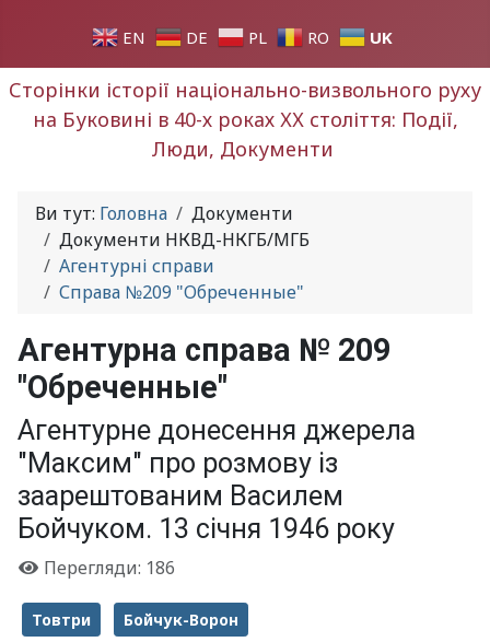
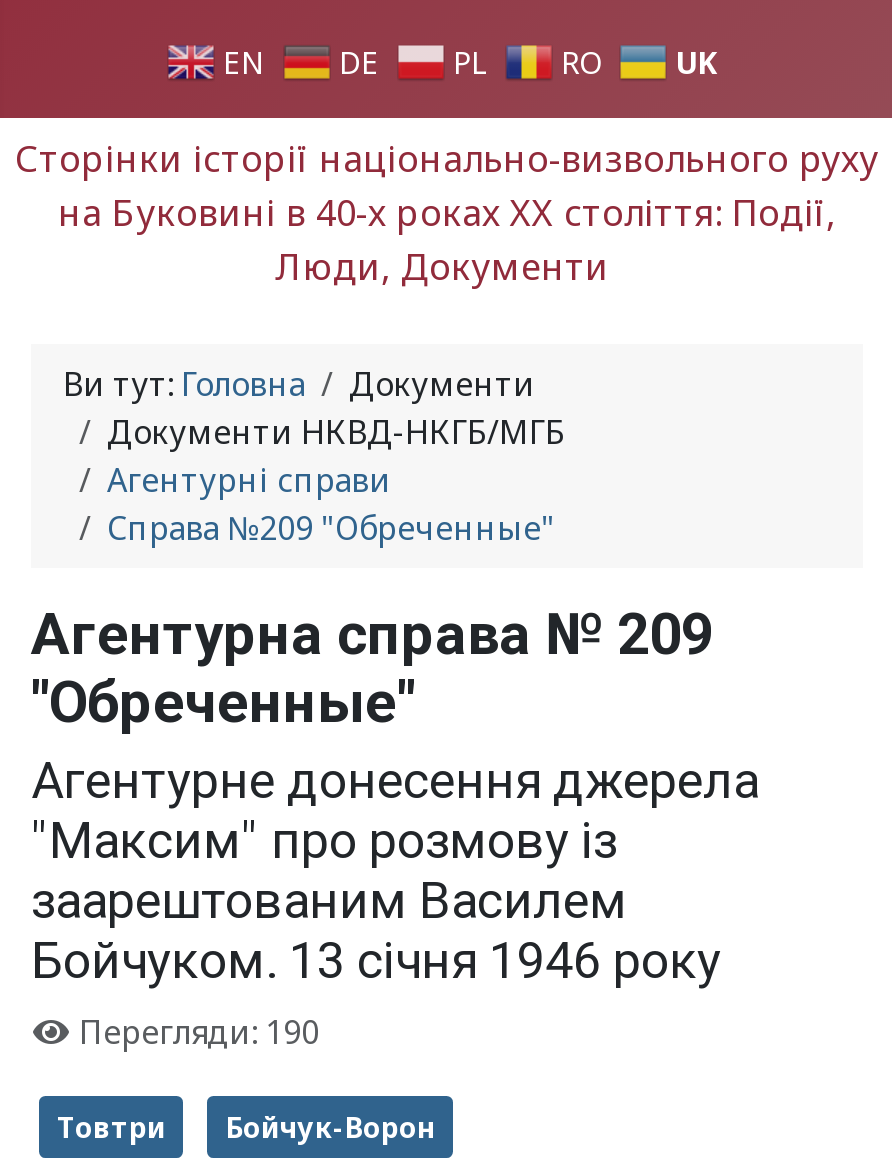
[44,555,175,579] Перегляди: 186 -> [79,1009,319,1053] Перегляди: 190

